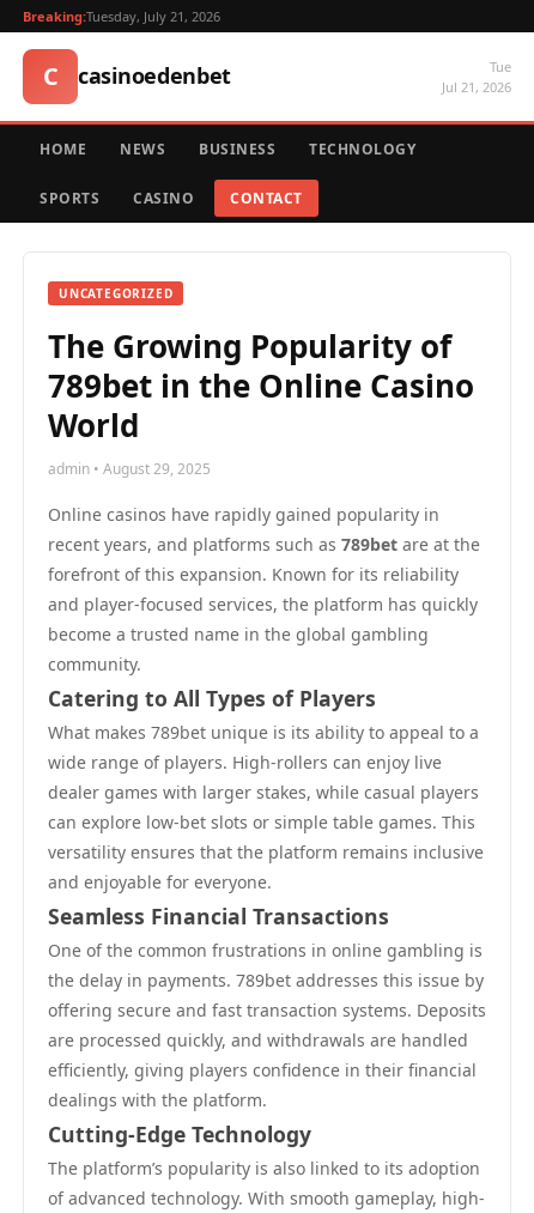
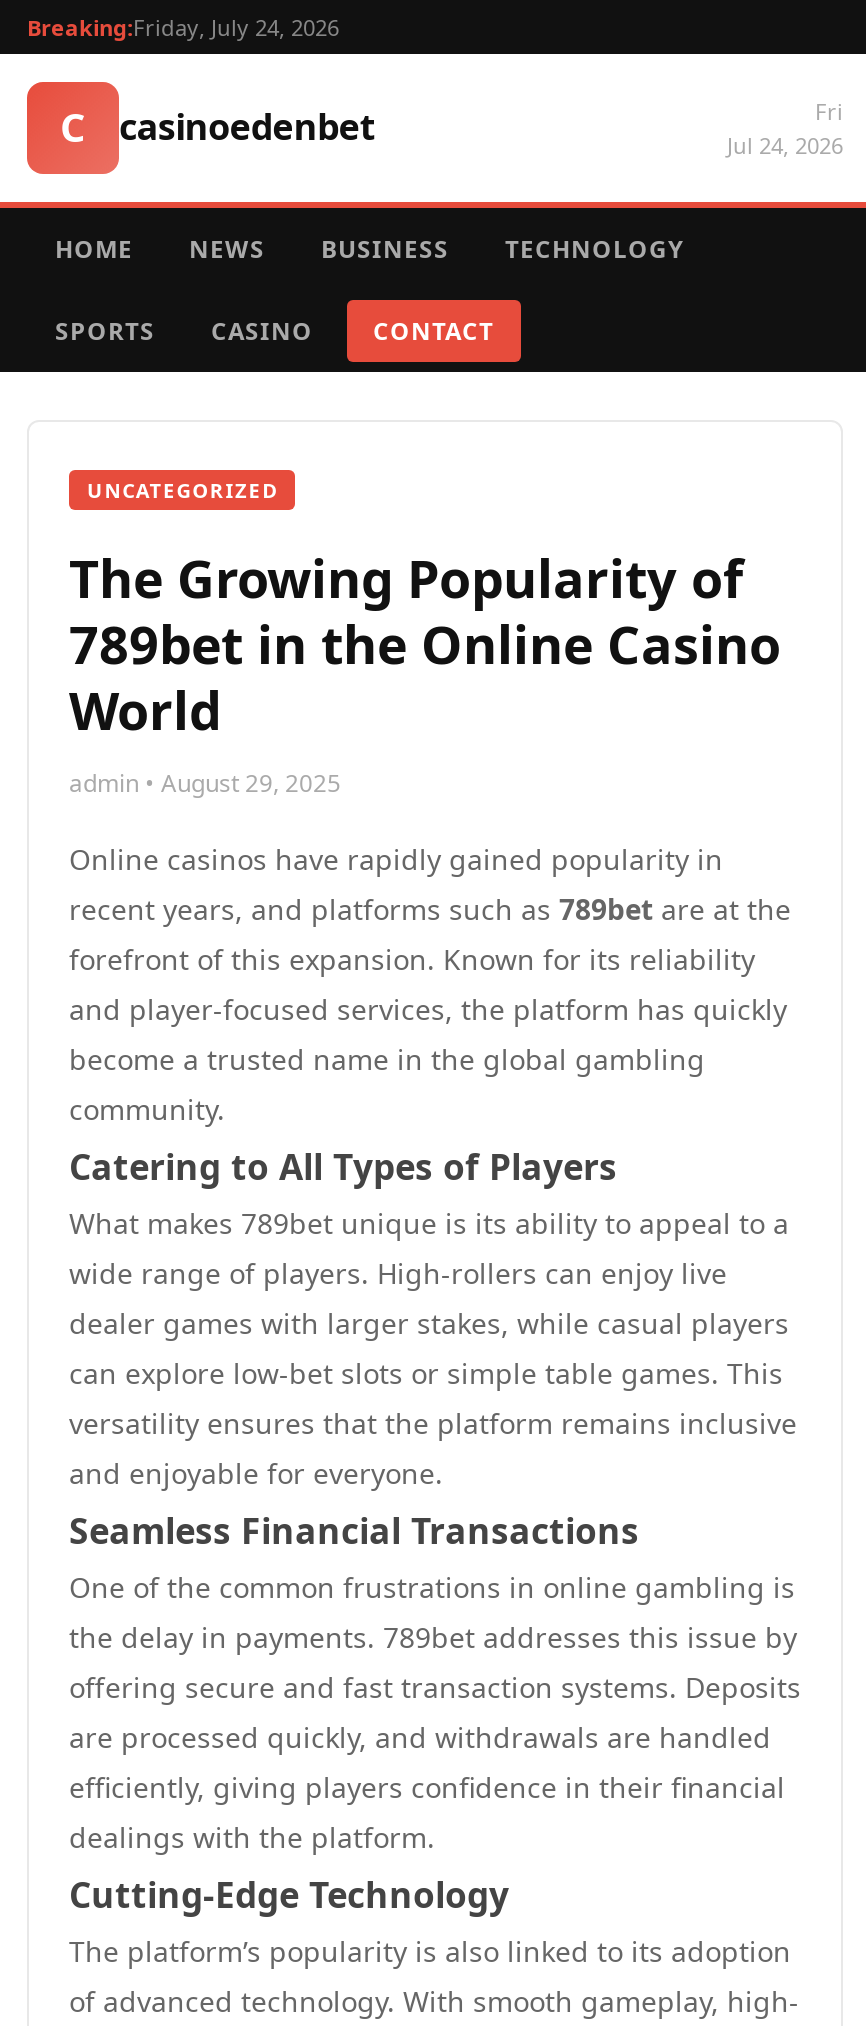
[23,7,220,25] Breaking:Tuesday, July 21, 2026 -> [27,12,339,42] Breaking:Friday, July 24, 2026
[442,57,511,96] Tue | Jul 21, 2026 -> [727,96,843,160] Fri | Jul 24, 2026

